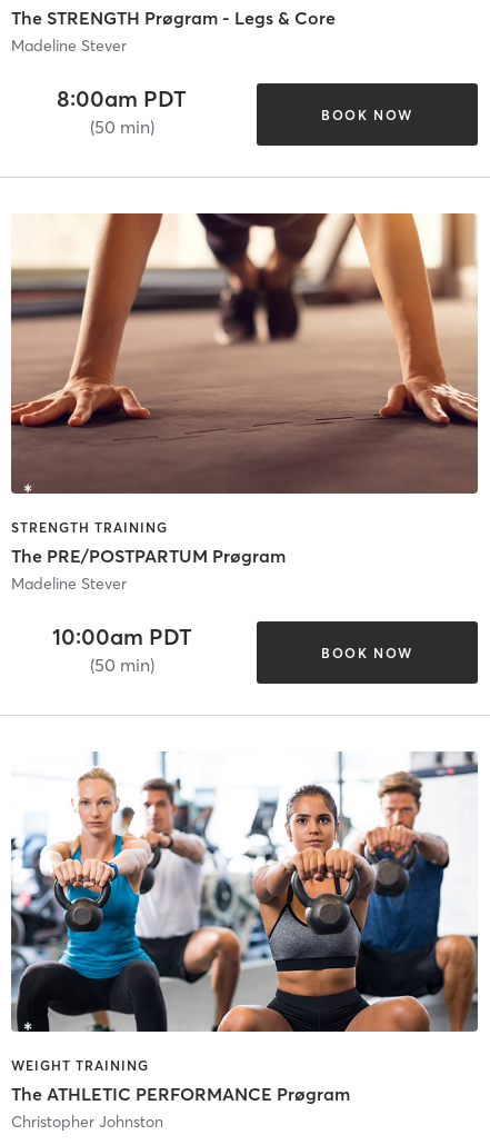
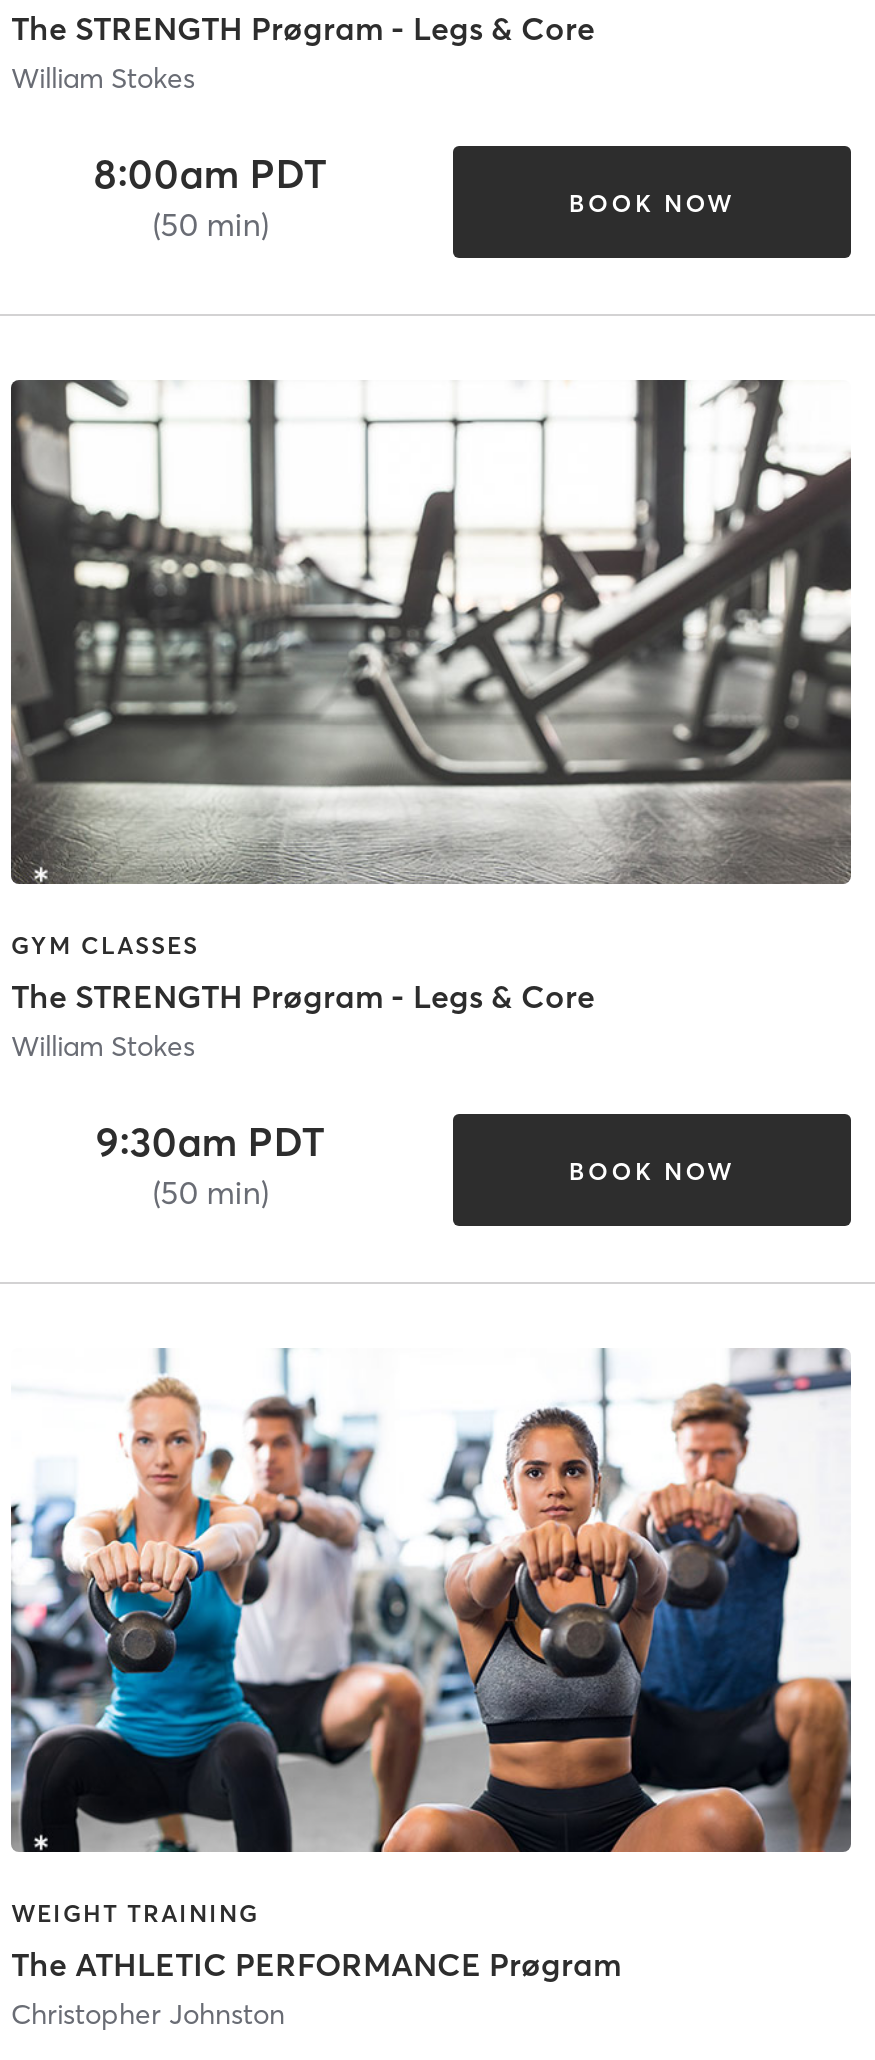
[11,36,127,56] Madeline Stever -> [11,60,195,96] William Stokes
[10,212,479,594] [image] | STRENGTH TRAINING | The PRE/POSTPARTUM Prøgram | Madeline Stever -> [9,378,853,1064] [image] | GYM CLASSES | The STRENGTH Prøgram - Legs & Core | William Stokes
[52,623,192,651] 10:00am PDT -> [95,1116,325,1166] 9:30am PDT

